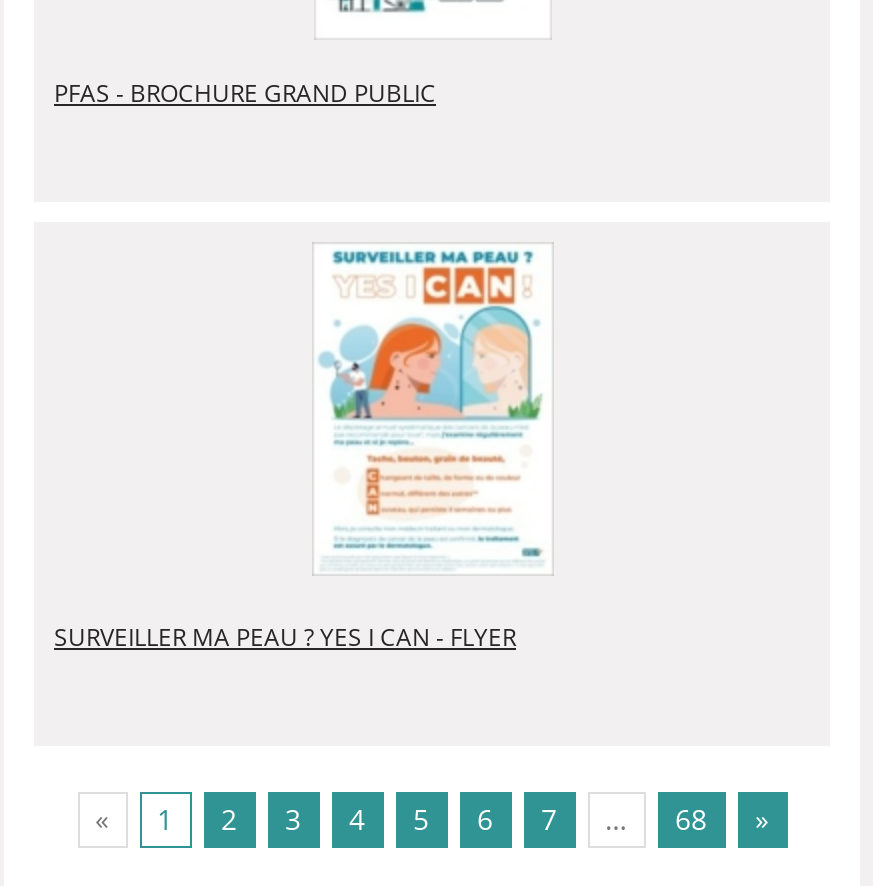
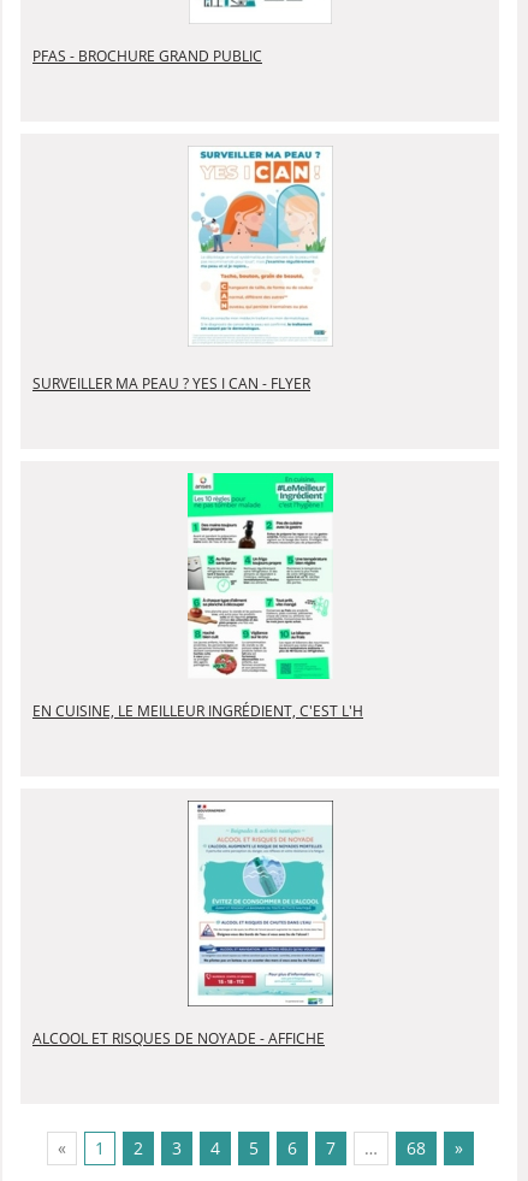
none -> [32,471,363,721] [image] | EN CUISINE, LE MEILLEUR INGRÉDIENT, C'EST L'H
none -> [32,801,334,1049] [image] | ALCOOL ET RISQUES DE NOYADE - AFFICHE

